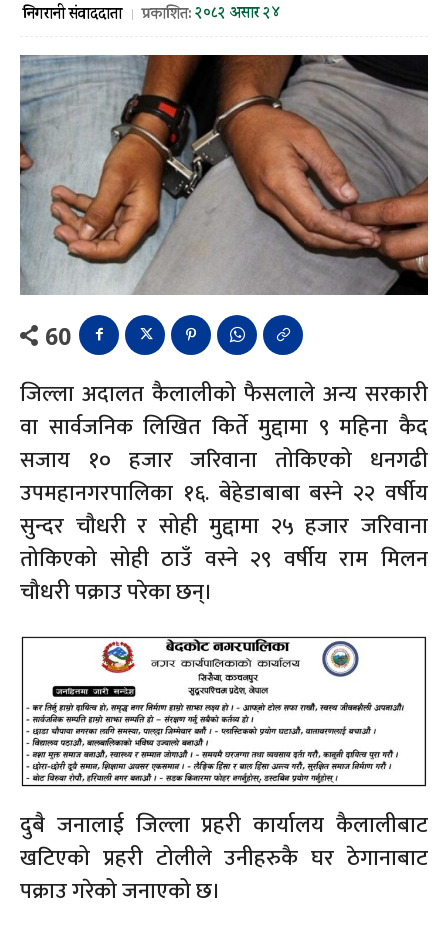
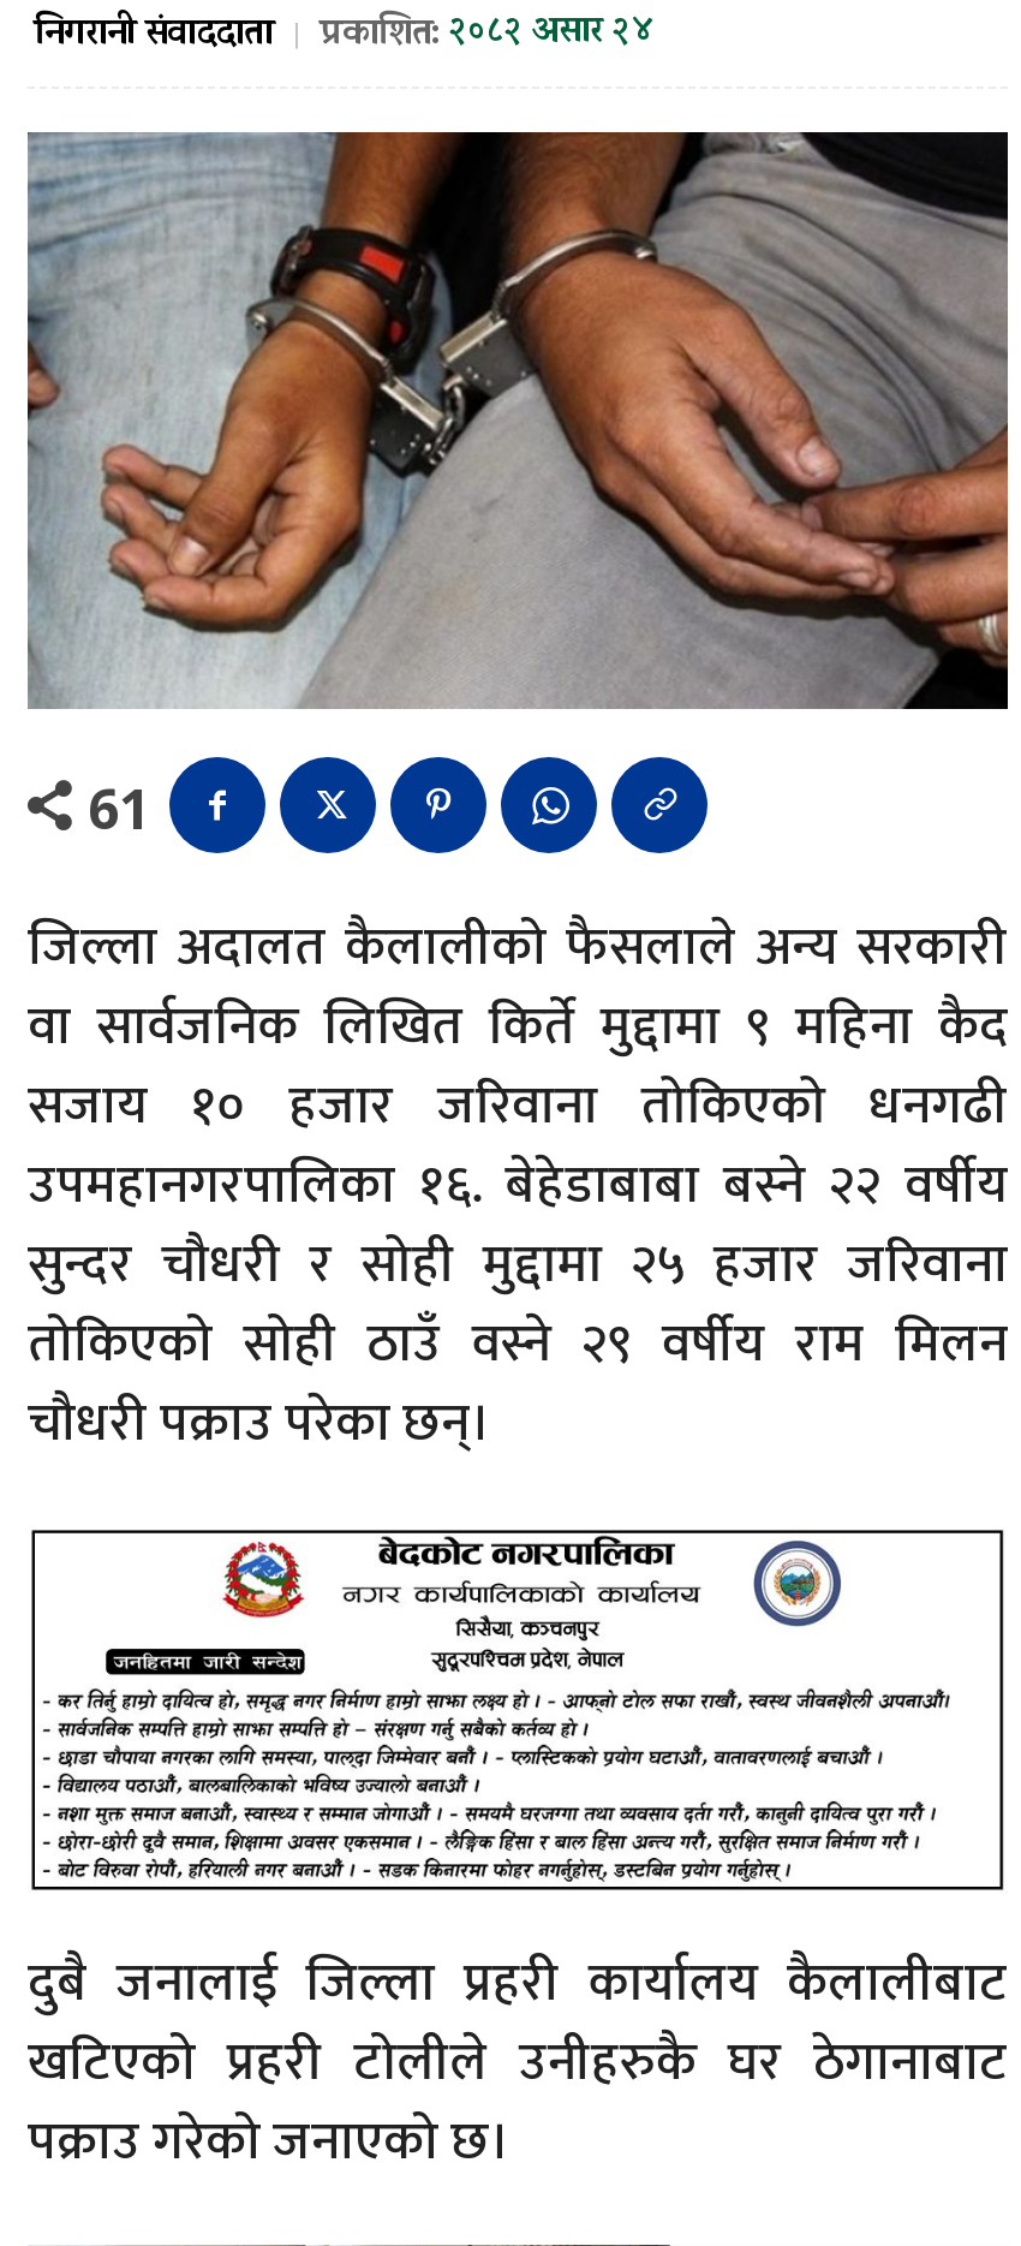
[45,320,71,352] 60 -> [88,769,150,846] 61

